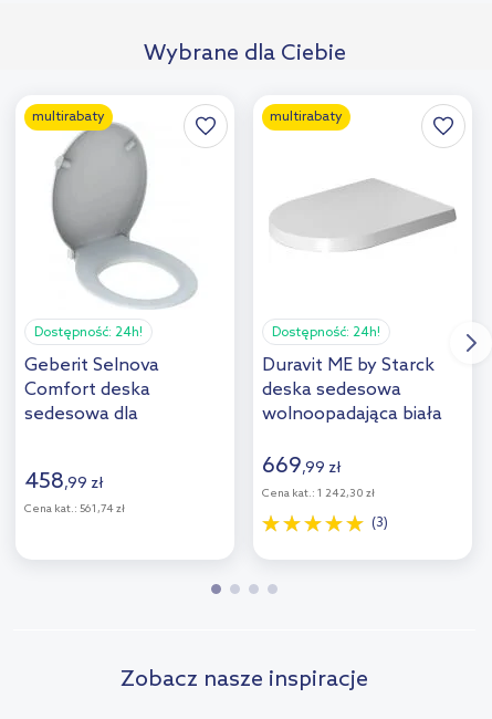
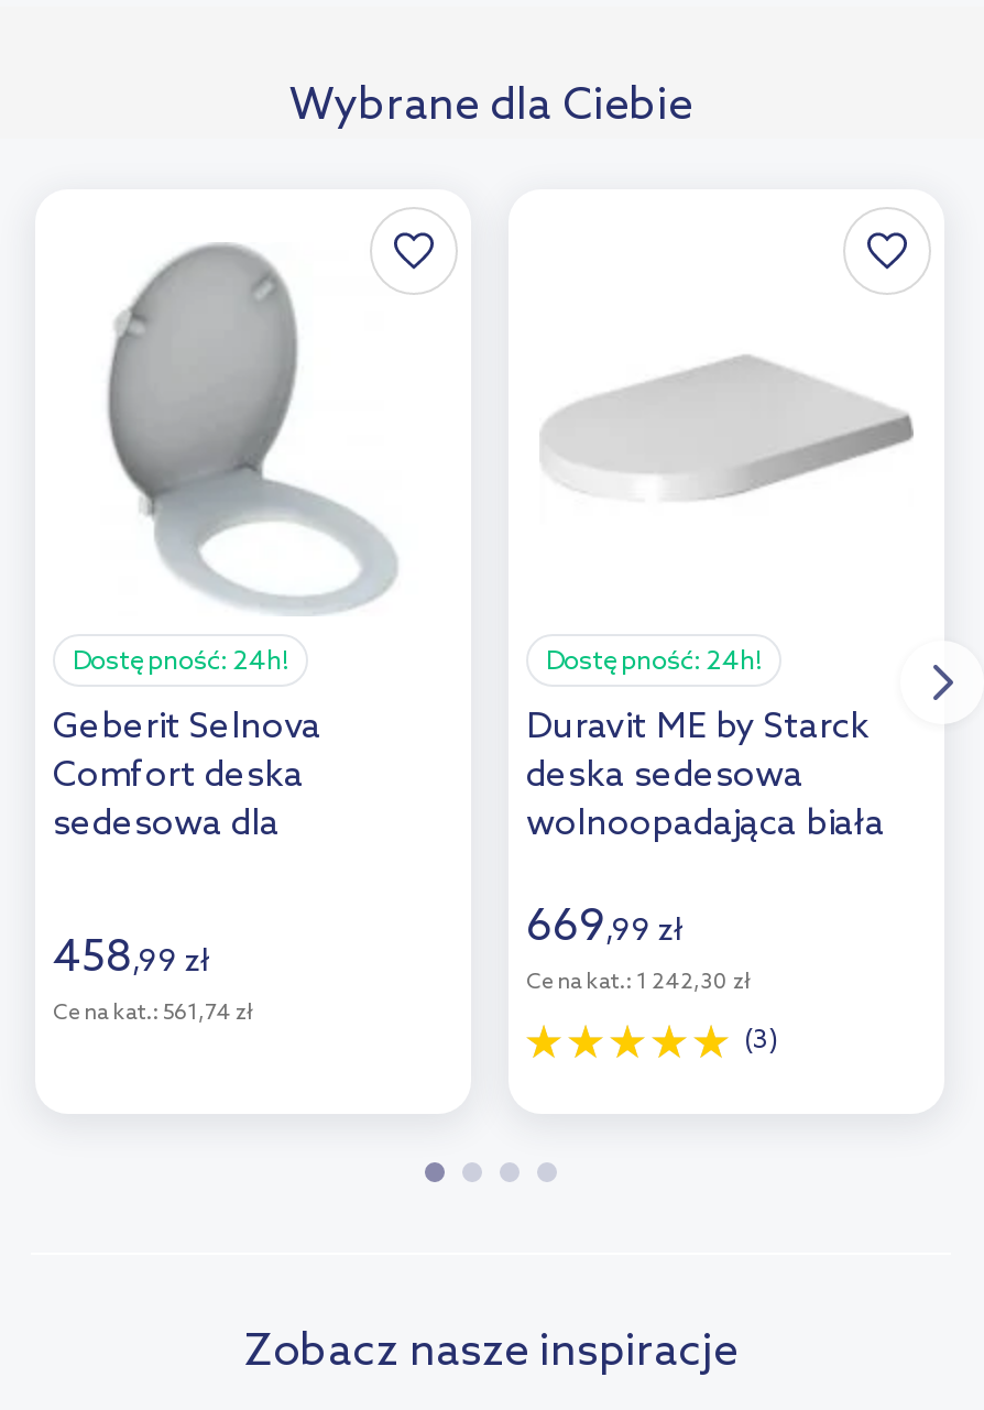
[32,110,105,125] multirabaty -> none
[270,110,343,125] multirabaty -> none

